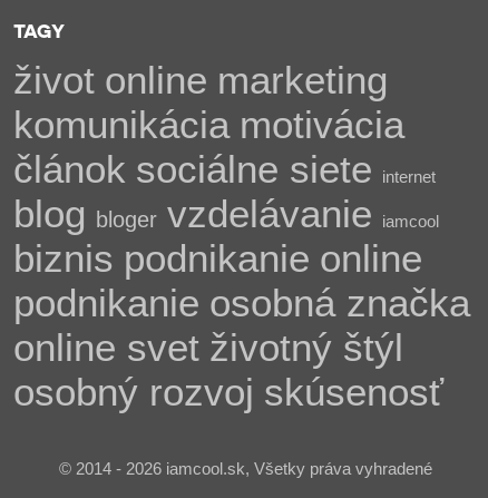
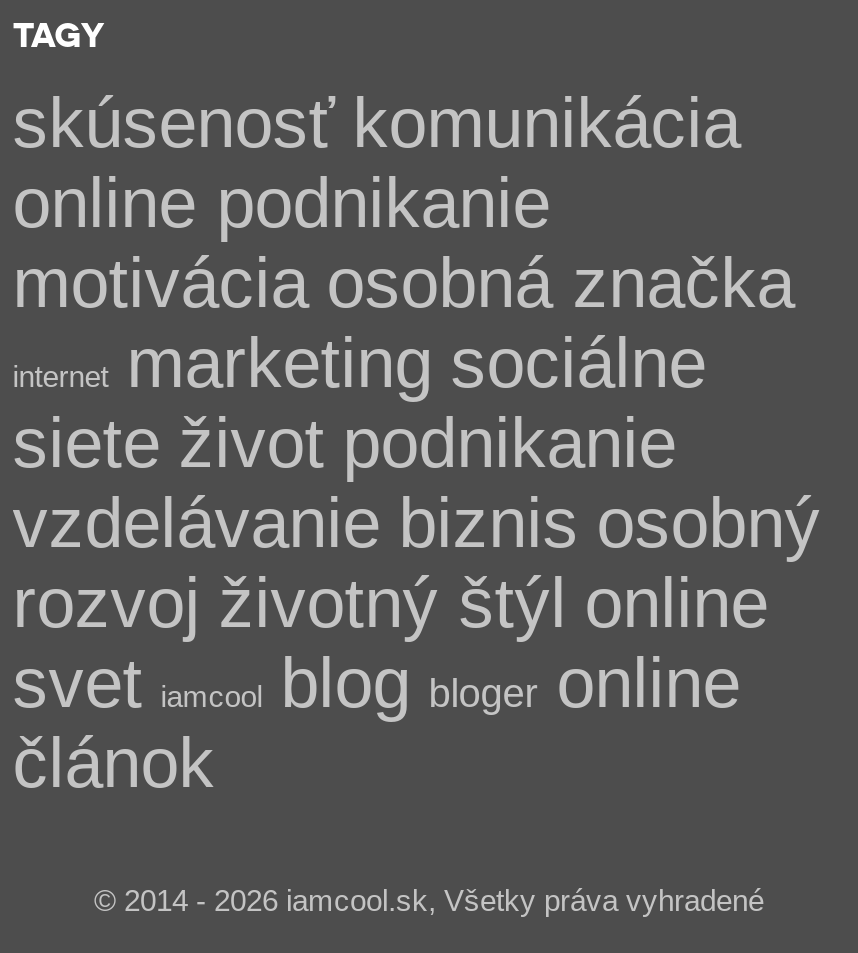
[13,58,470,413] život online marketing | komunikácia motivácia | článok sociálne siete internet | blog bloger vzdelávanie iamcool | biznis podnikanie online | podnikanie osobná značka | online svet životný štýl | osobný rozvoj skúsenosť -> [12,83,820,801] skúsenosť komunikácia | online podnikanie | motivácia osobná značka | internet marketing sociálne | siete život podnikanie | vzdelávanie biznis osobný | rozvoj životný štýl online | svet iamcool blog bloger online | článok

